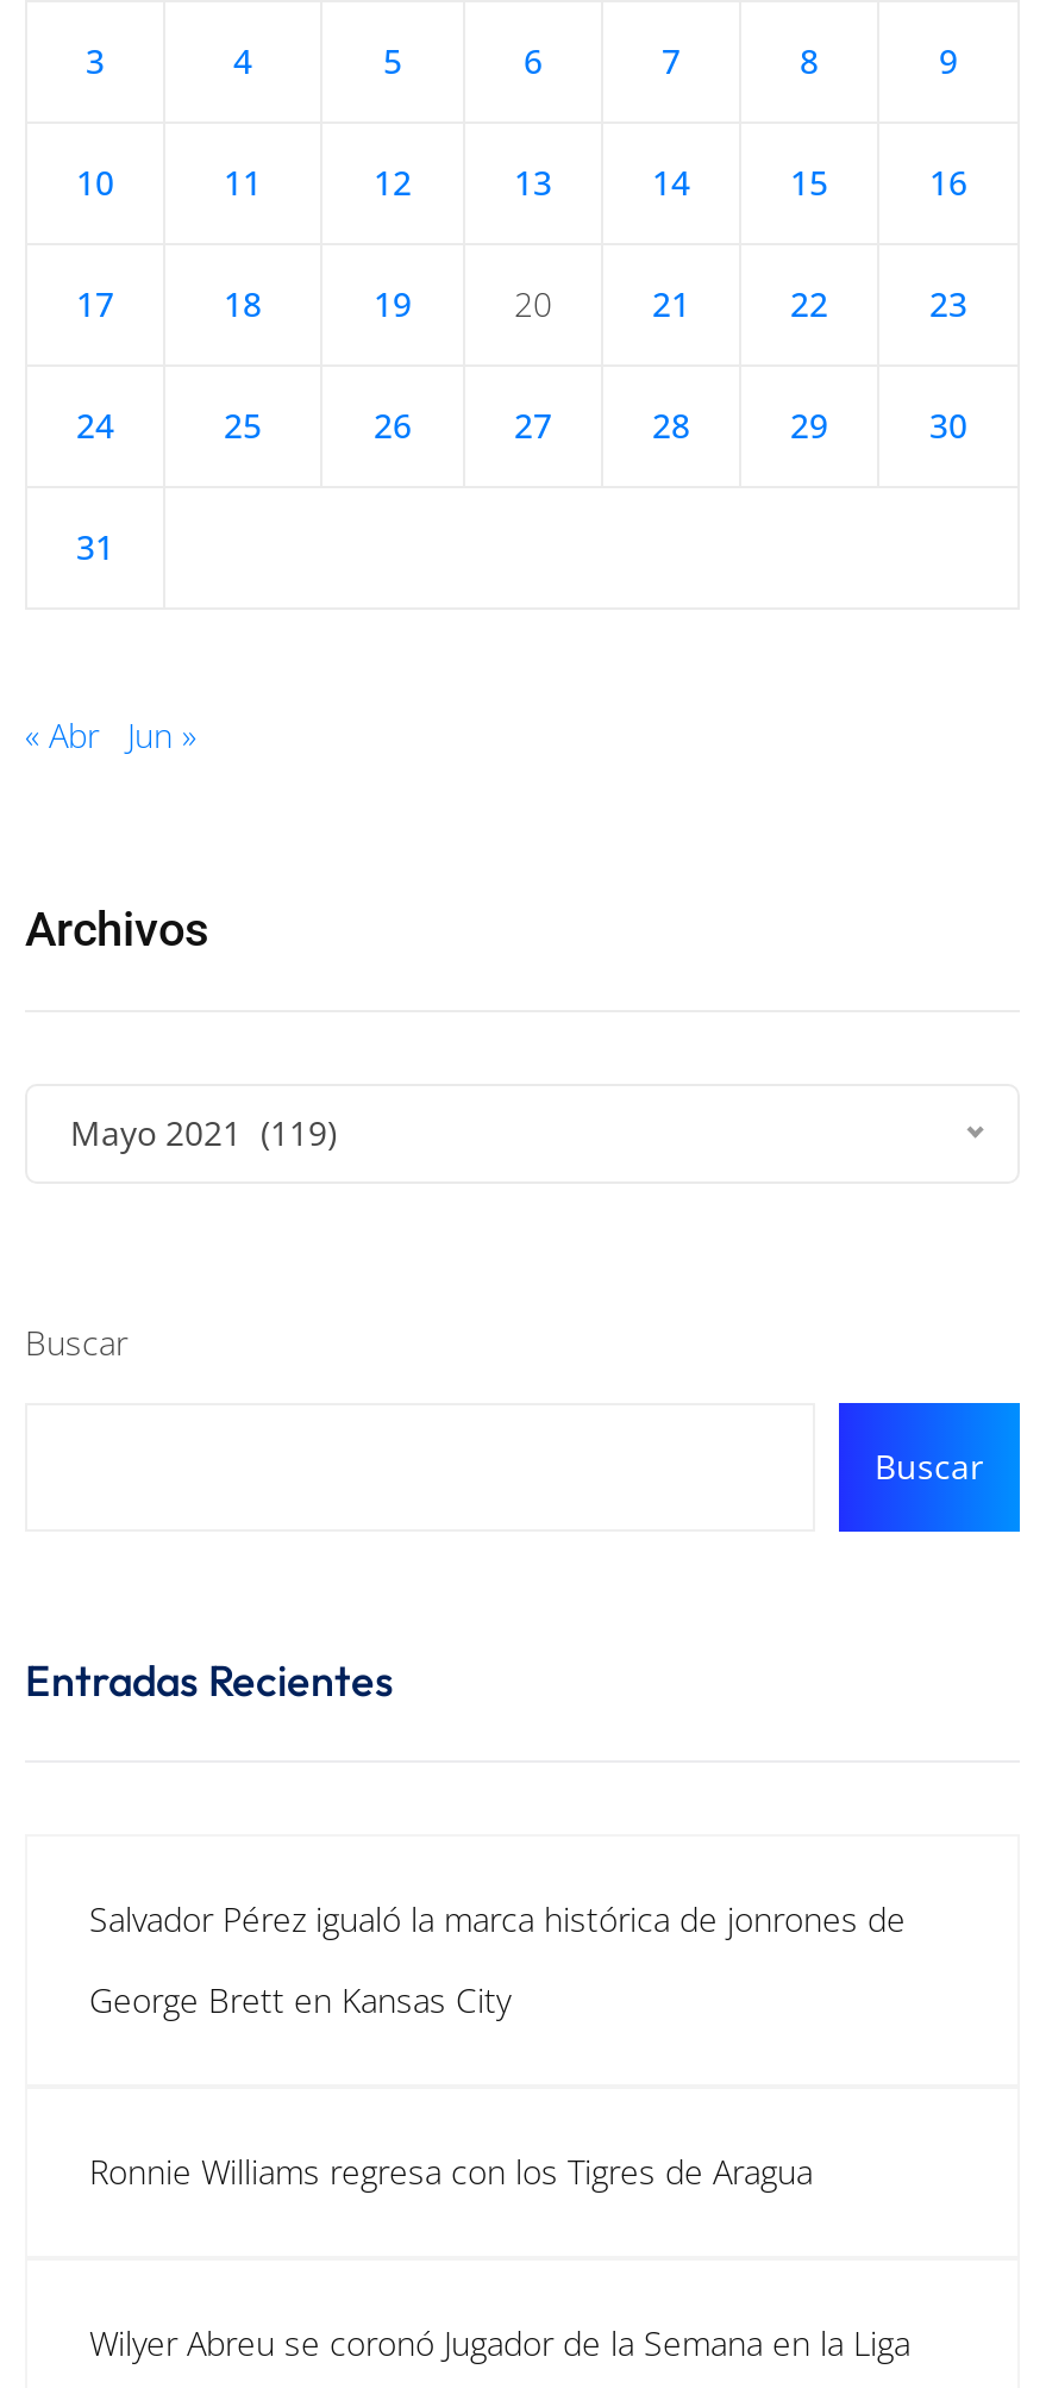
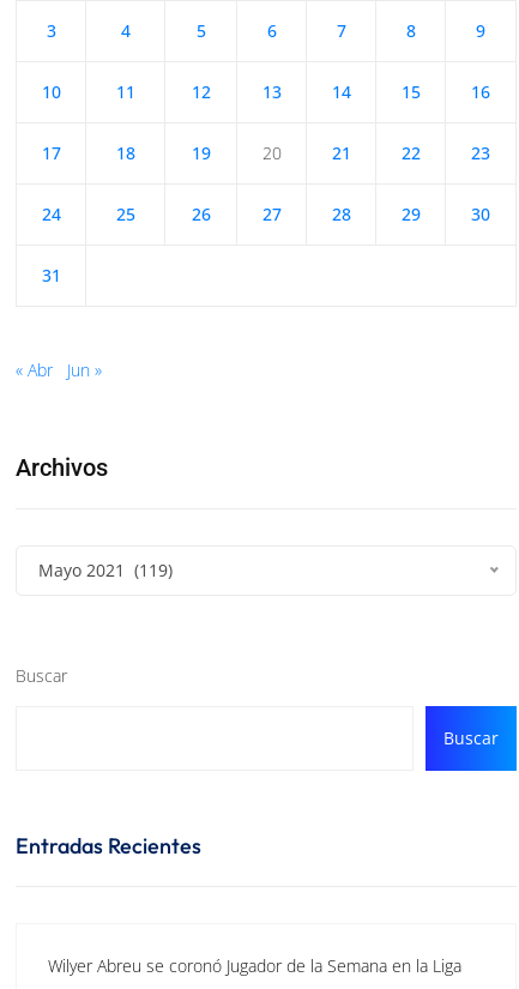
[89,1897,906,2023] Salvador Pérez igualó la marca histórica de jonrones de | George Brett en Kansas City -> none
[89,2149,813,2194] Ronnie Williams regresa con los Tigres de Aragua -> none

